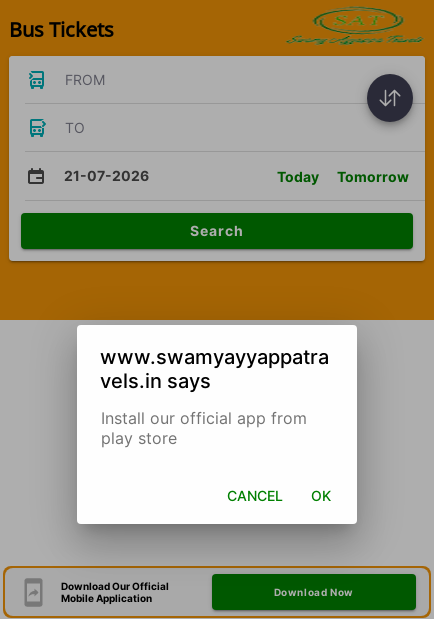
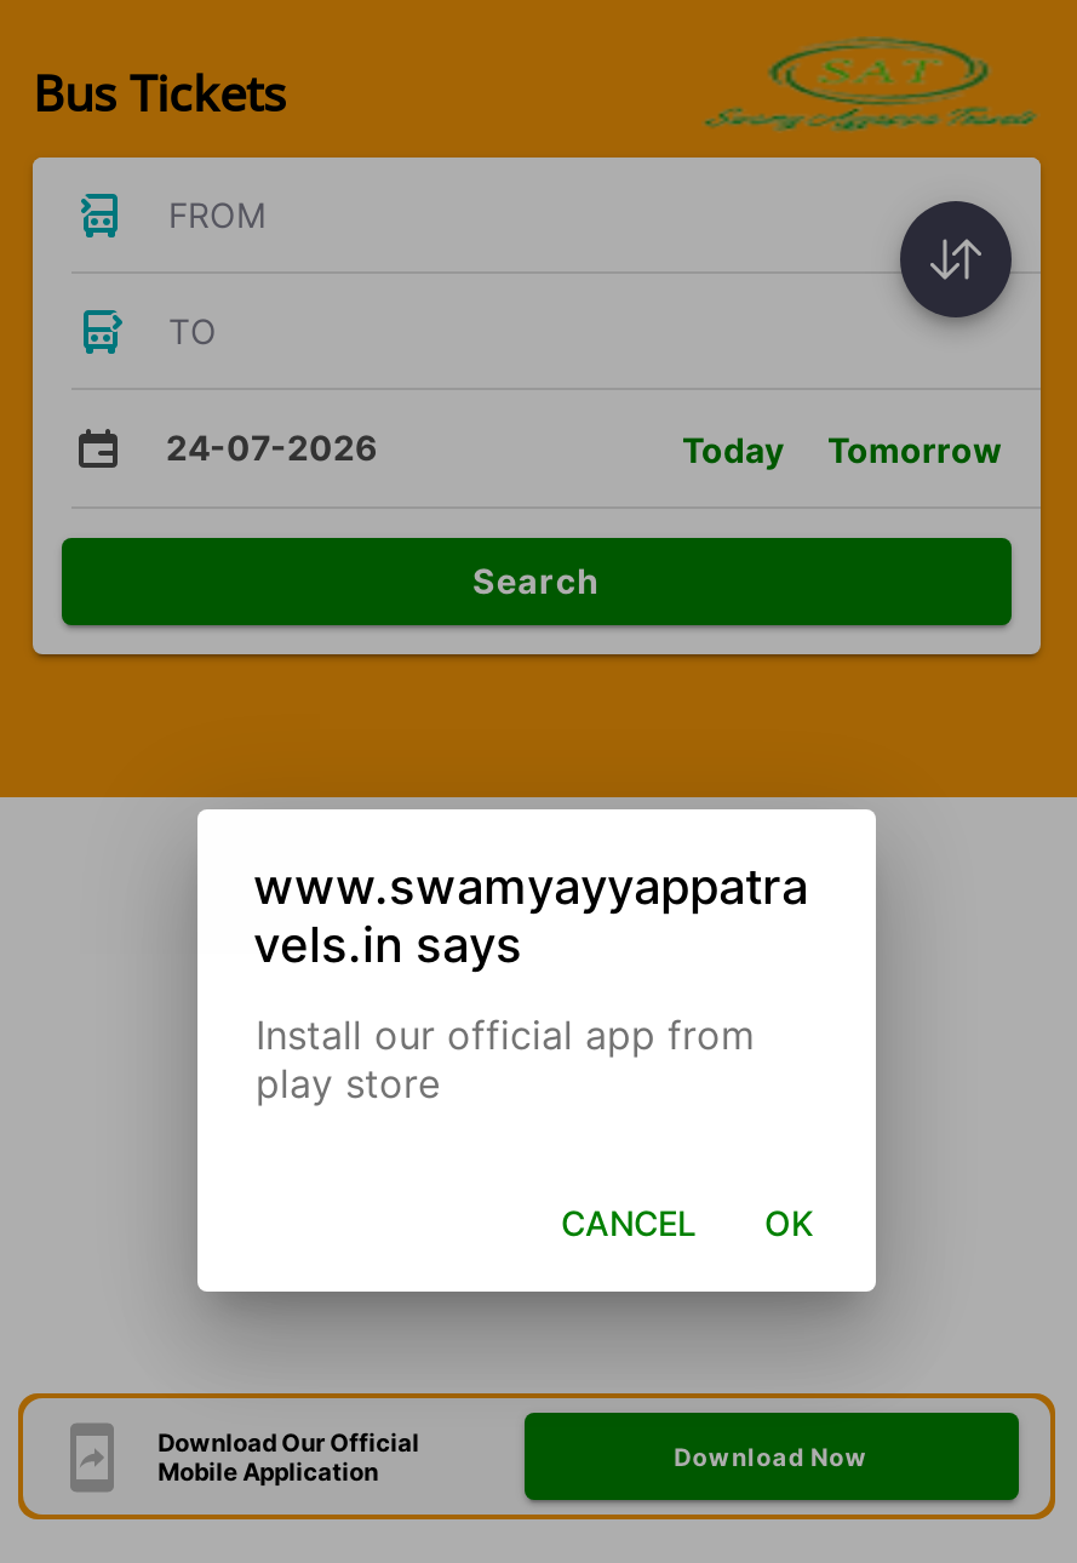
[64,167,149,184] 21-07-2026 -> [166,426,377,468] 24-07-2026

